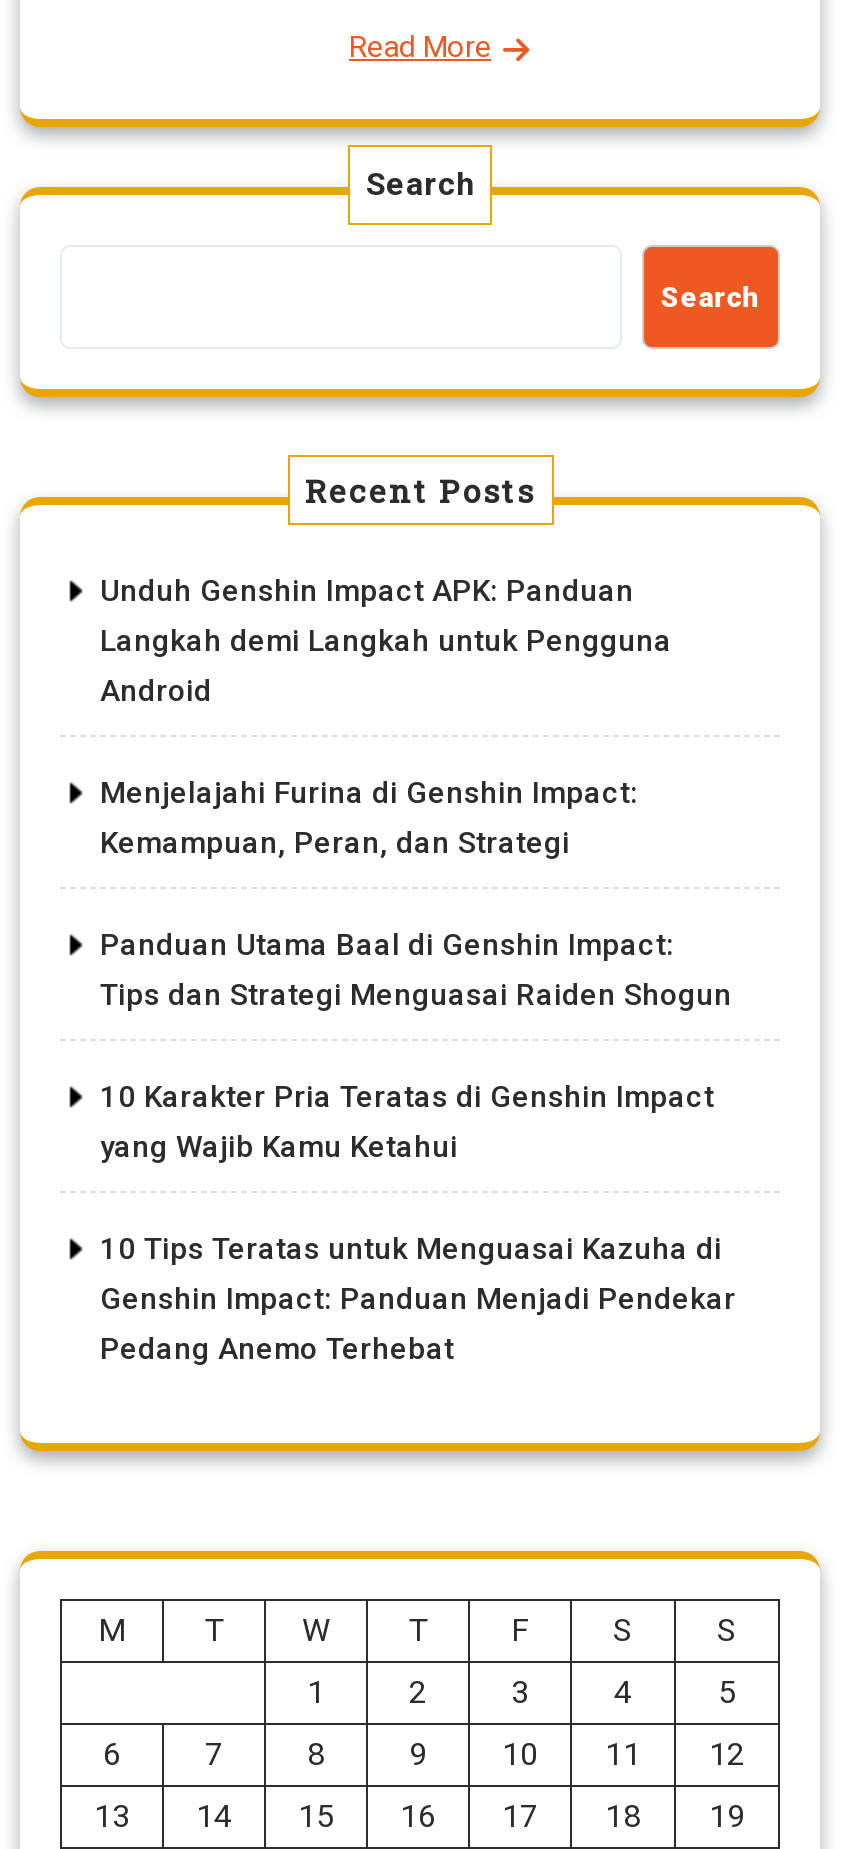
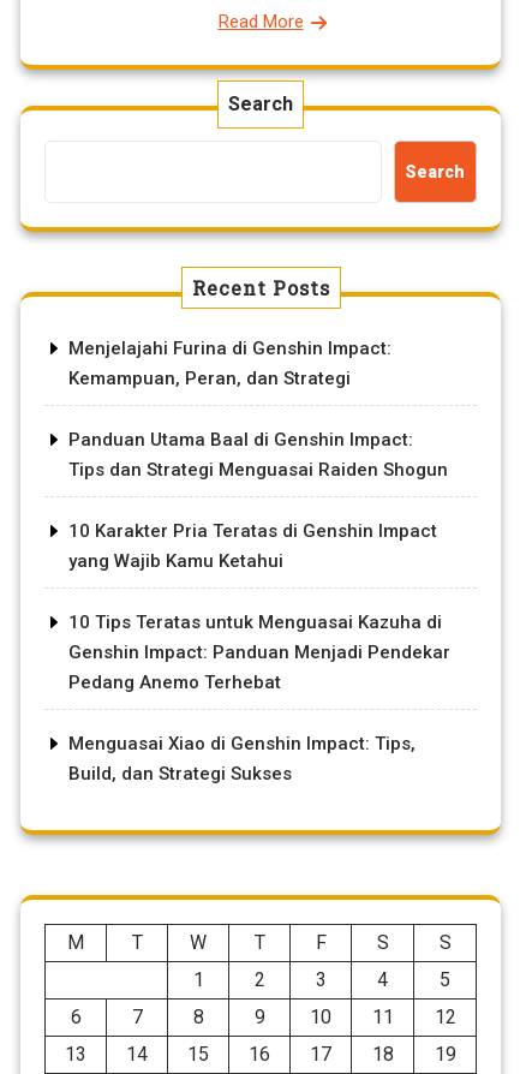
[100,573,672,709] Unduh Genshin Impact APK: Panduan | Langkah demi Langkah untuk Pengguna | Android -> none
moved [100,775,736,1367] -> [68,337,450,693]: Menjelajahi Furina di Genshin Impact: | Kemampuan, Peran, dan Strategi | Panduan Utama Baal di Genshin Impact: | ... | Genshin Impact: Panduan Menjadi Pendekar | Pedang Anemo Terhebat
none -> [68,733,416,784] Menguasai Xiao di Genshin Impact: Tips, | Build, dan Strategi Sukses

